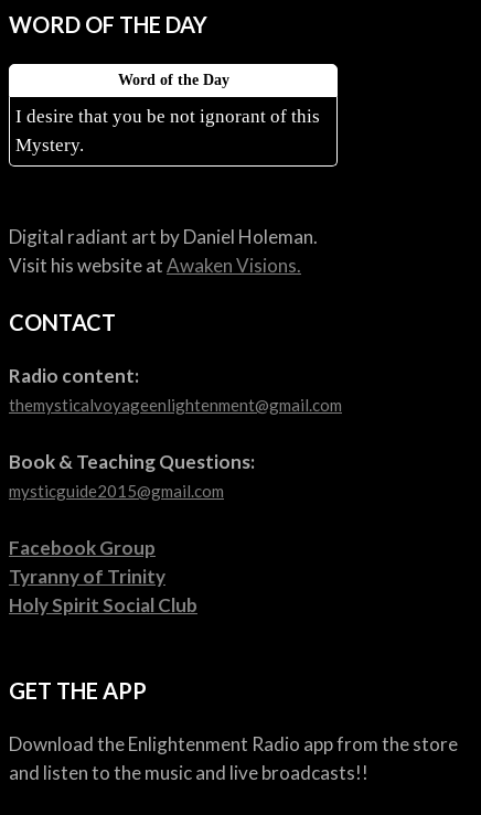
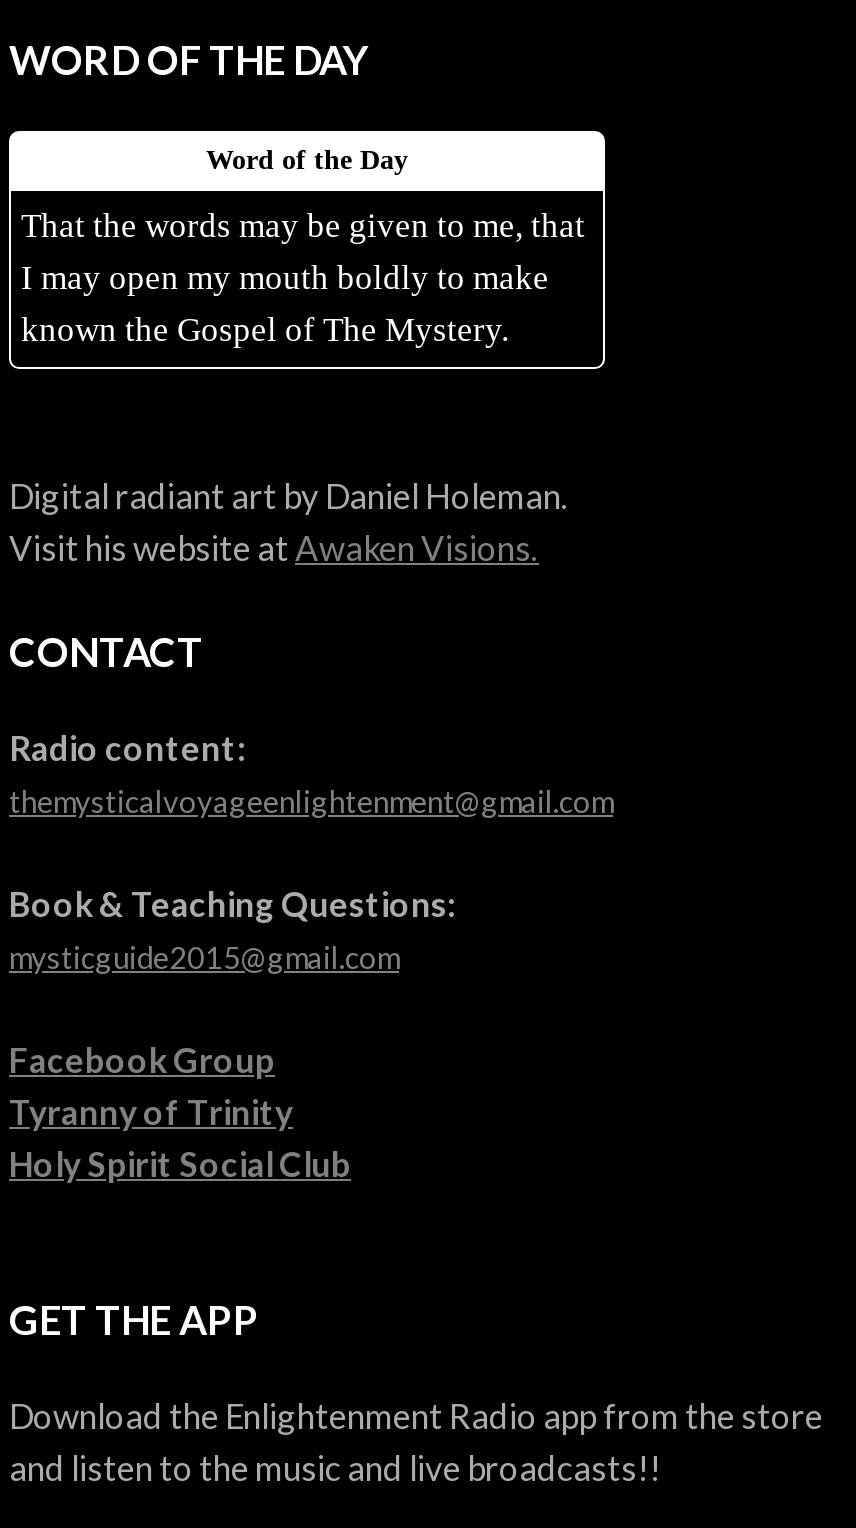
[15,106,320,156] I desire that you be not ignorant of this | Mystery. -> [21,207,585,349] That the words may be given to me, that | I may open my mouth boldly to make | known the Gospel of The Mystery.

